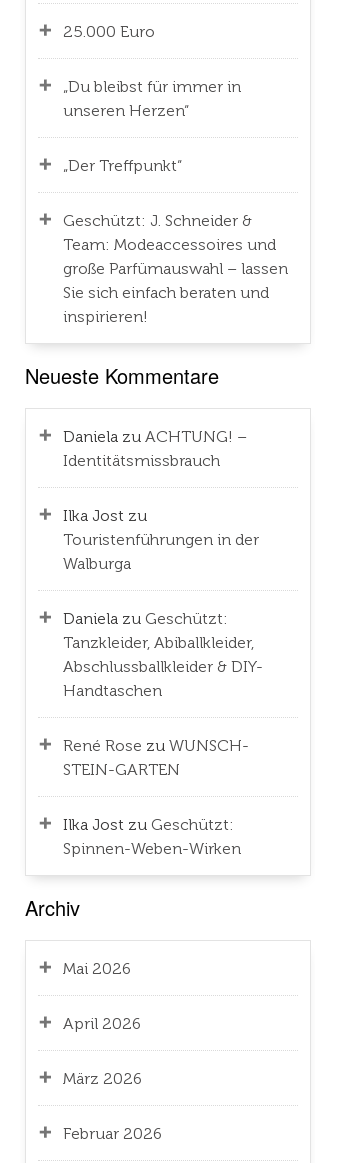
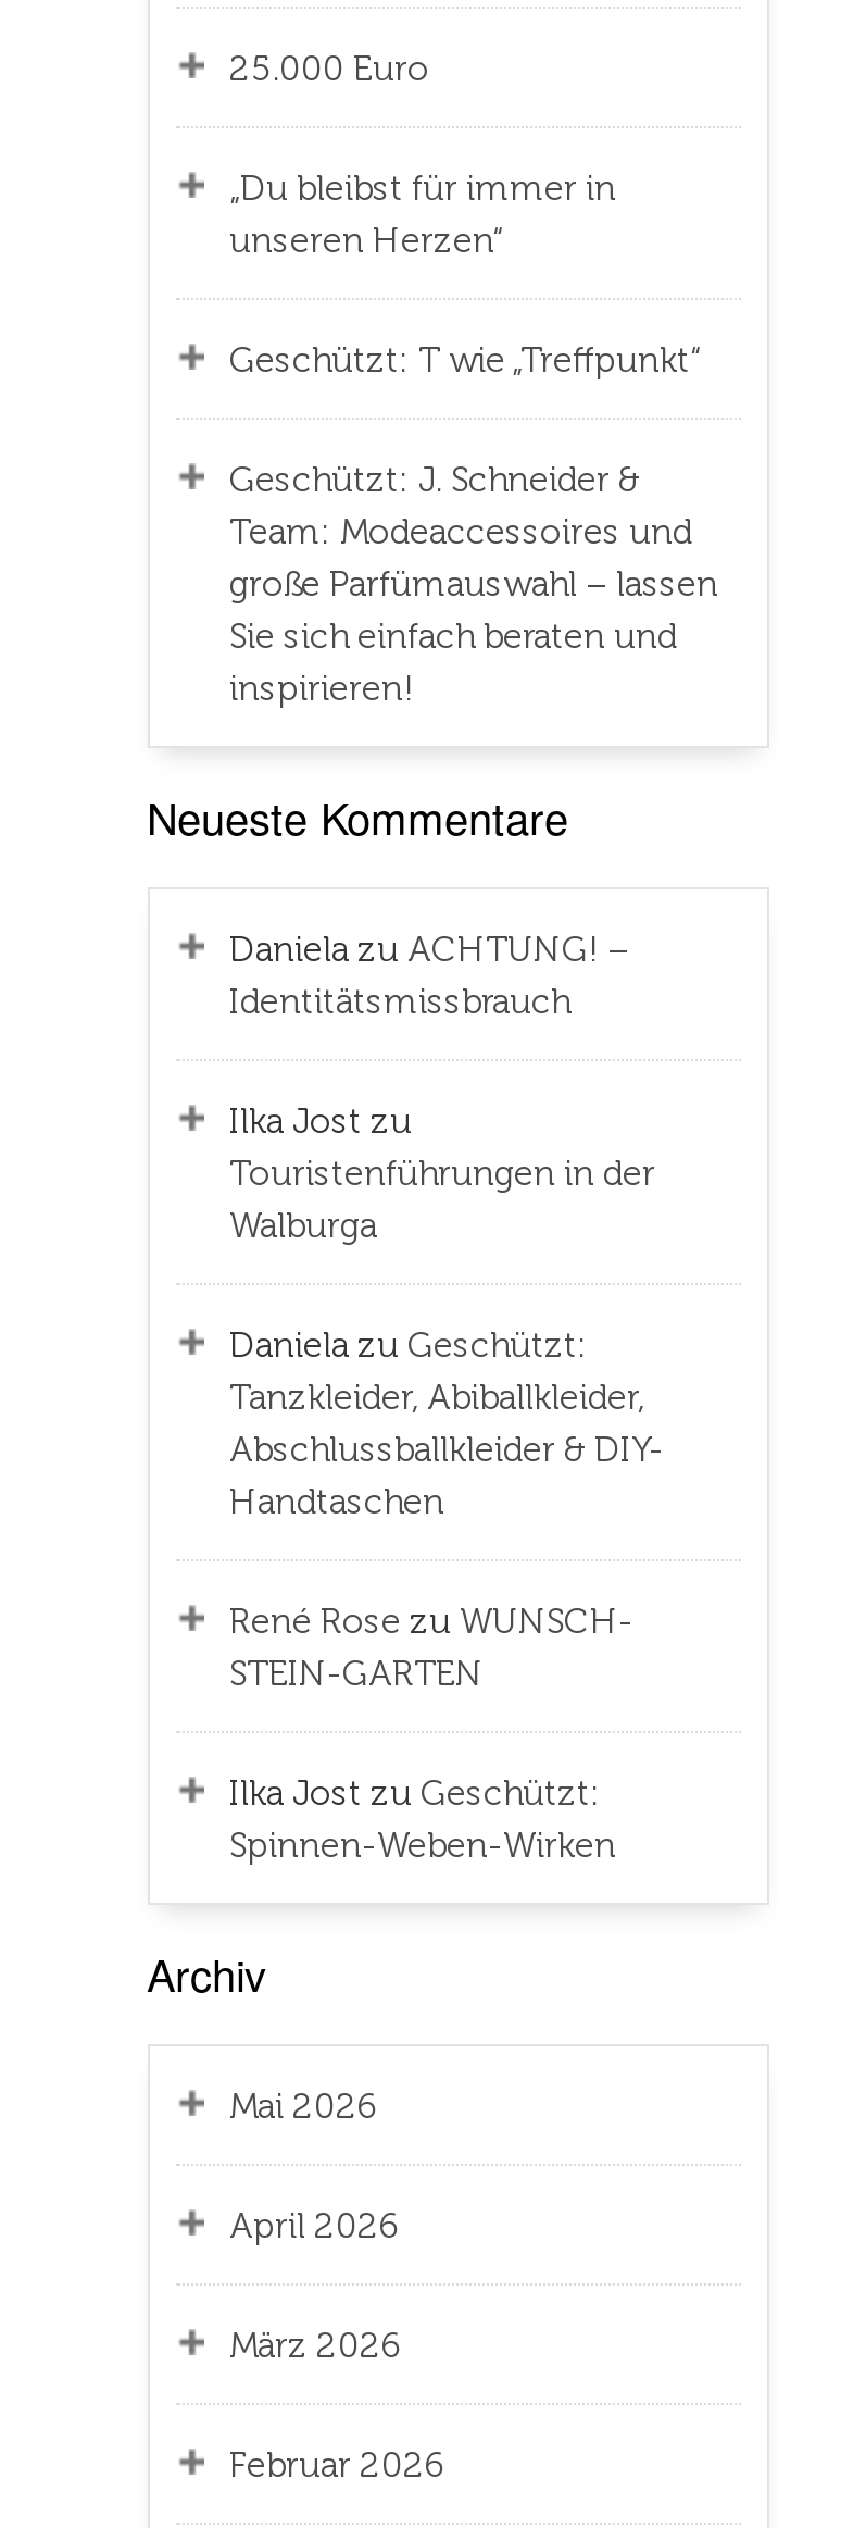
[62,156,181,175] „Der Treffpunkt“ -> [229,339,701,381] Geschützt: T wie „Treffpunkt“

